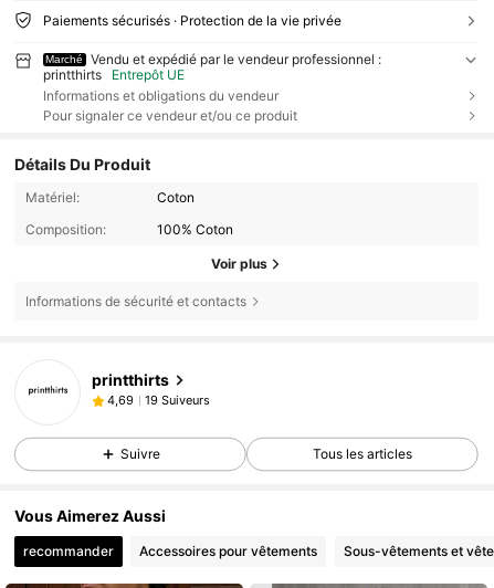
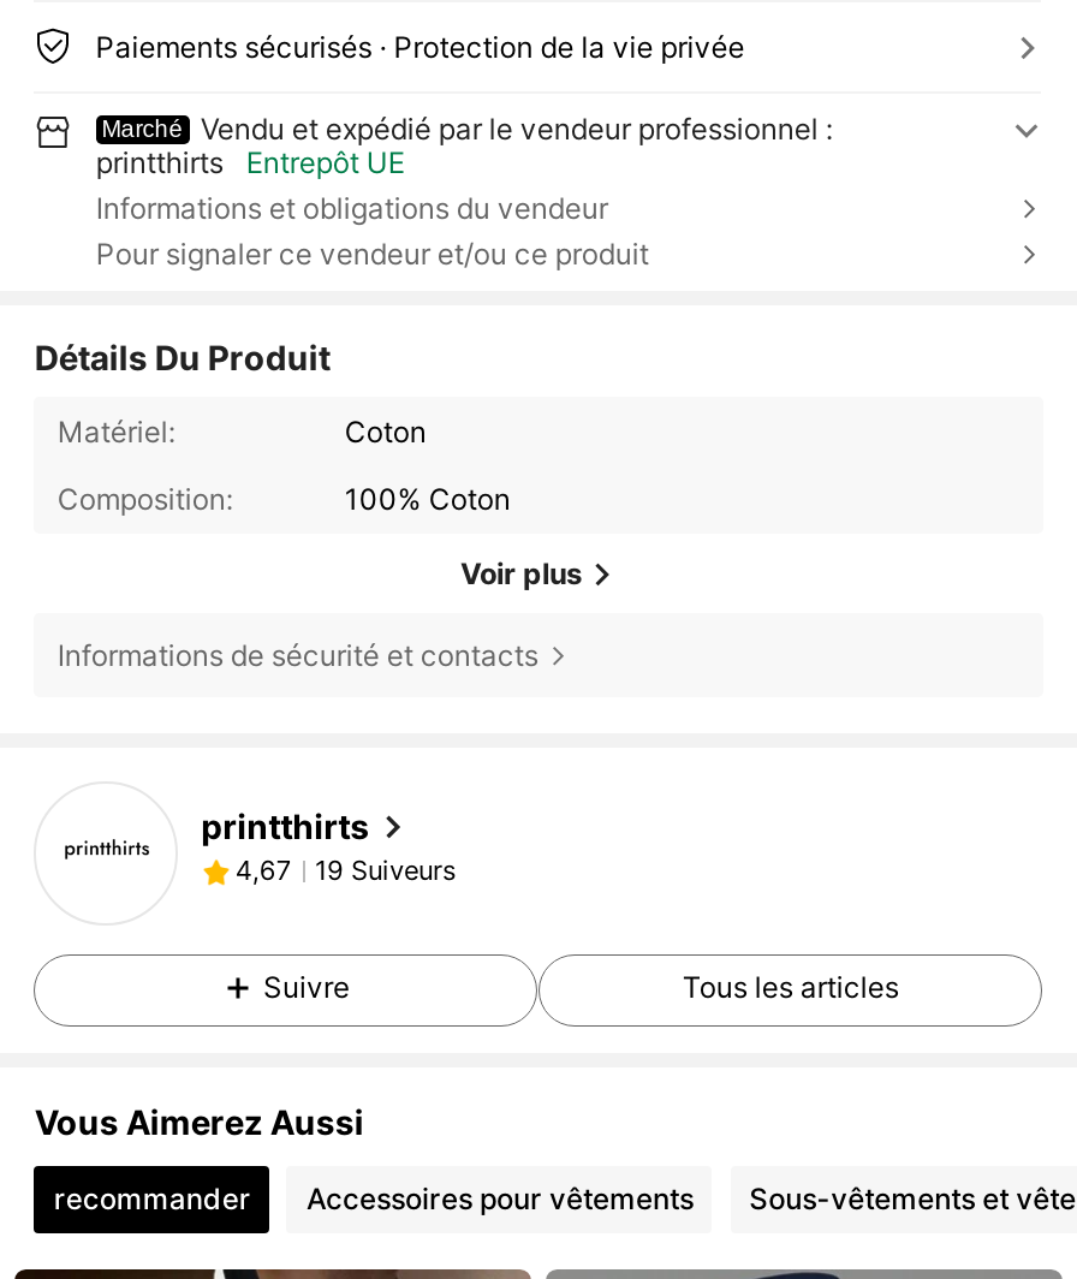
[107,392,210,408] 4,69 19 Suiveurs -> [235,853,457,888] 4,67 19 Suiveurs

